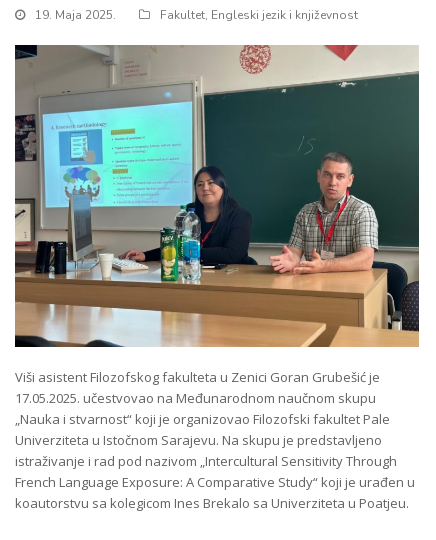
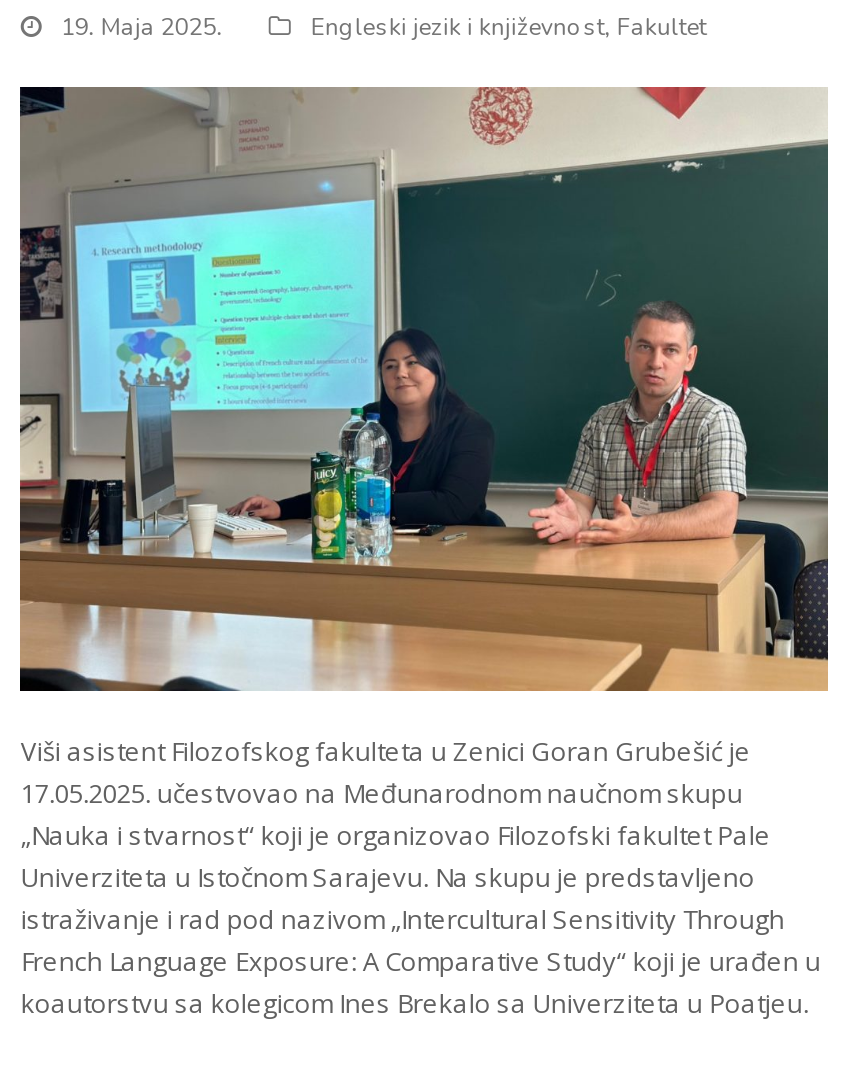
[160,7,358,23] Fakultet, Engleski jezik i književnost -> [311,11,707,43] Engleski jezik i književnost, Fakultet

